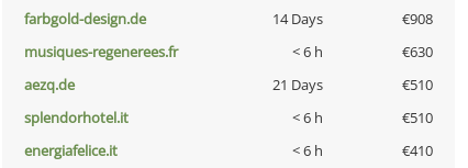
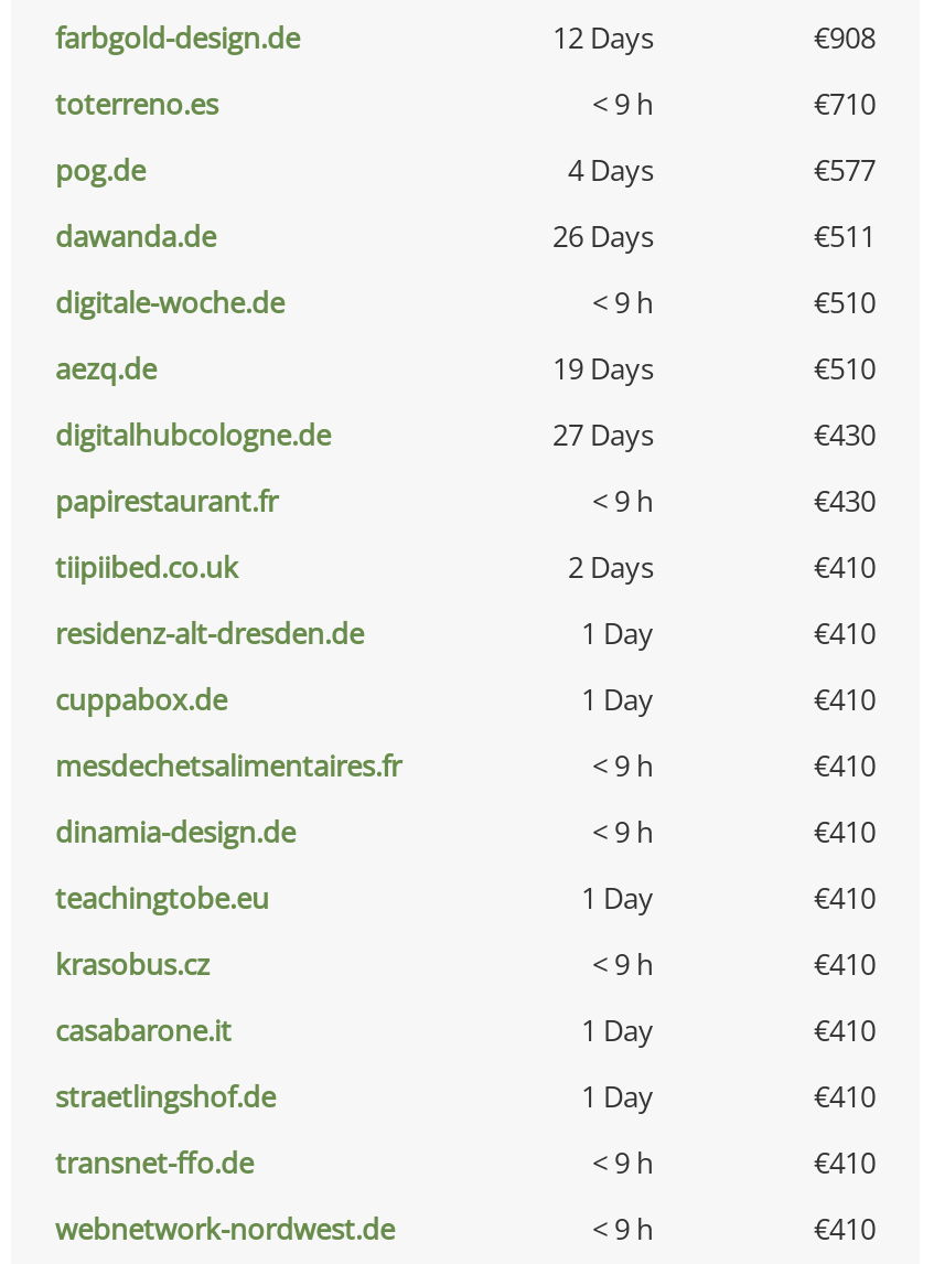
[272,9,322,29] 14 Days -> [552,18,654,57] 12 Days
[24,42,433,61] musiques-regenerees.fr | < 6 h | €630 -> [55,84,876,322] toterreno.es | < 9 h | €710 | pog.de | 4 Days | €577 | dawanda.de | 26 Days | €511 | digitale-woche.de | < 9 h | €510
[272,75,322,94] 21 Days -> [552,349,654,388] 19 Days
[24,108,433,160] splendorhotel.it | < 6 h | €510 | energiafelice.it | < 6 h -> [55,415,876,1249] digitalhubcologne.de | 27 Days | €430 | papirestaurant.fr | < 9 h | €430 | tiipiibed.co.uk | 2 Days | €410 | residenz-alt-dresden.de | 1 Day | €410 | cuppabox.de | 1 Day | €410 | mesdechetsalimentaires.fr | < 9 h | €410 | dinamia-design.de | < 9 h | €410 | teachingtobe.eu | 1 Day | €410 | krasobus.cz | < 9 h | €410 | casabarone.it | 1 Day | €410 | straetlingshof.de | 1 Day | €410 | transnet-ffo.de | < 9 h | €410 | webnetwork-nordwest.de | < 9 h

